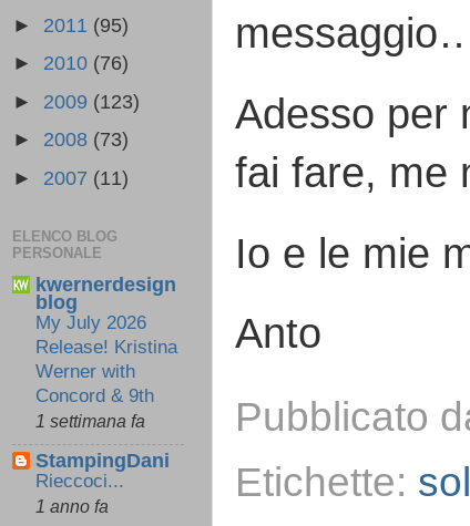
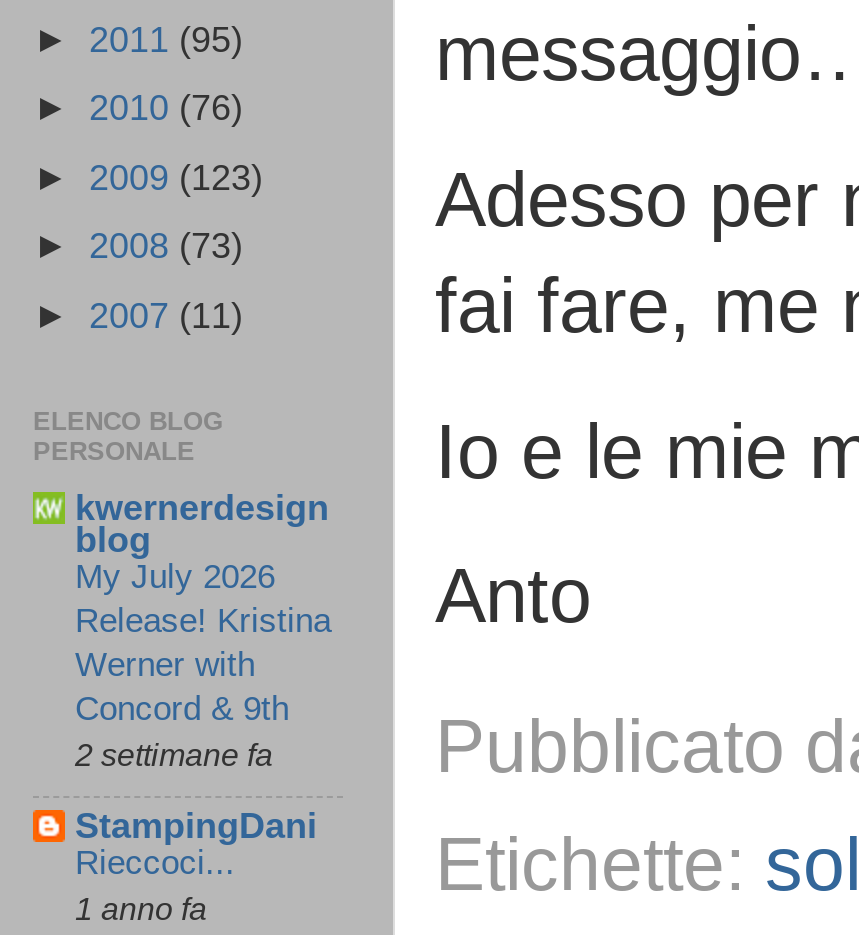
[35,411,145,431] 1 settimana fa -> [75,736,273,772] 2 settimane fa

